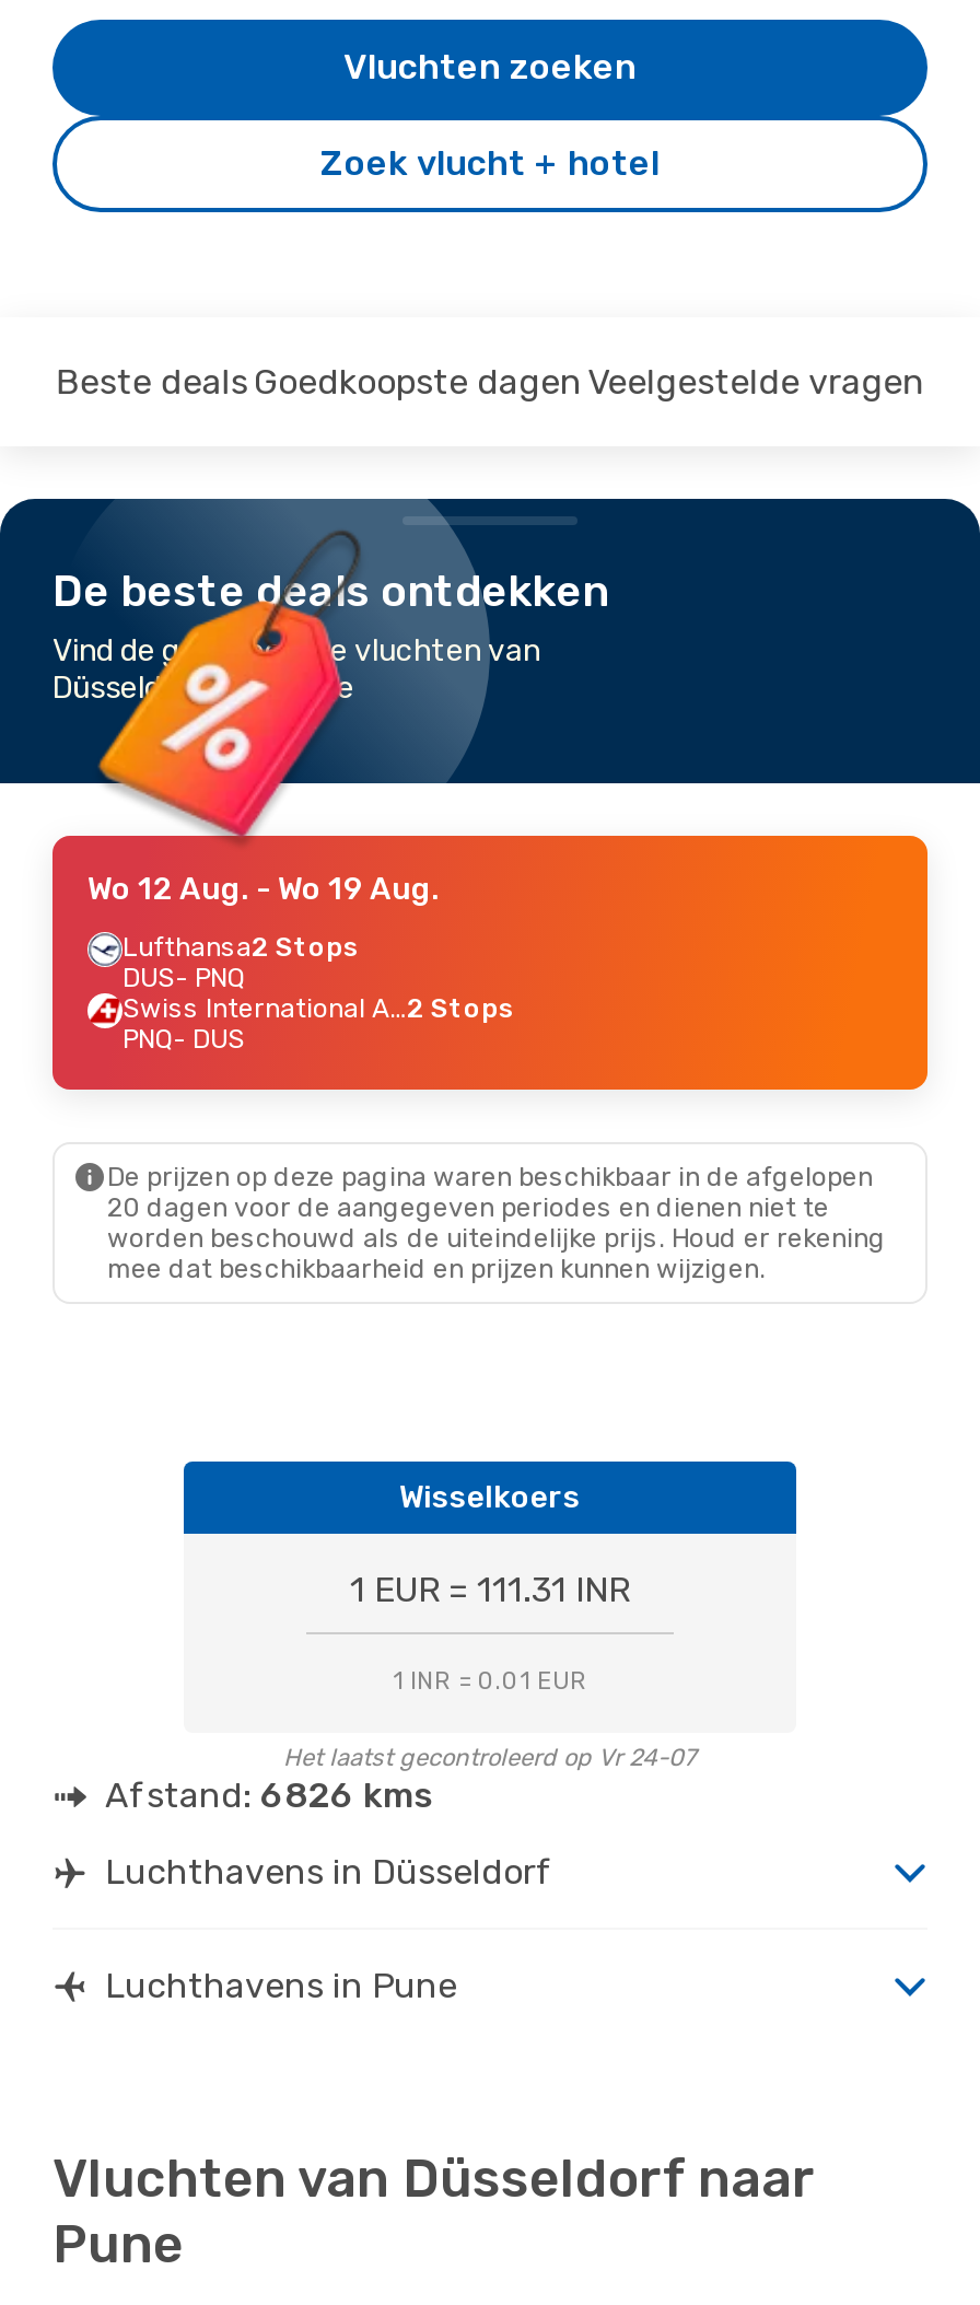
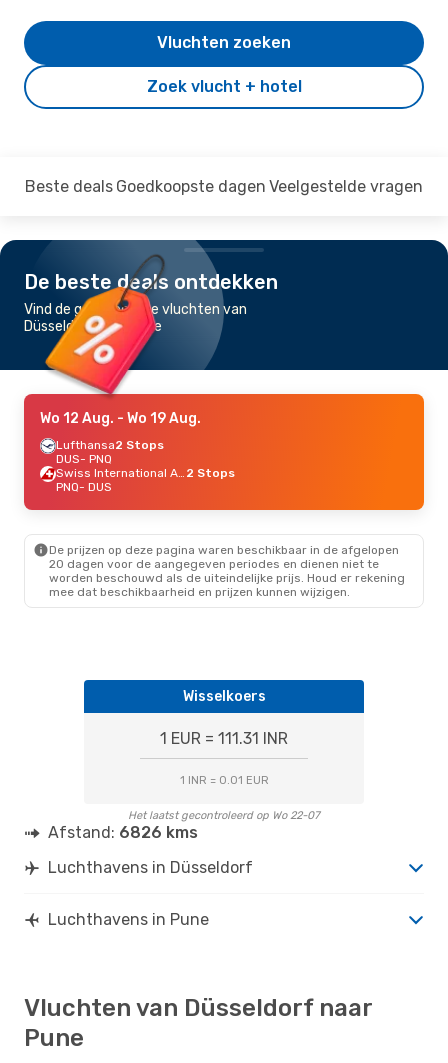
[283,1743,697,1772] Het laatst gecontroleerd op Vr 24-07 -> [128,809,320,822] Het laatst gecontroleerd op Wo 22-07

